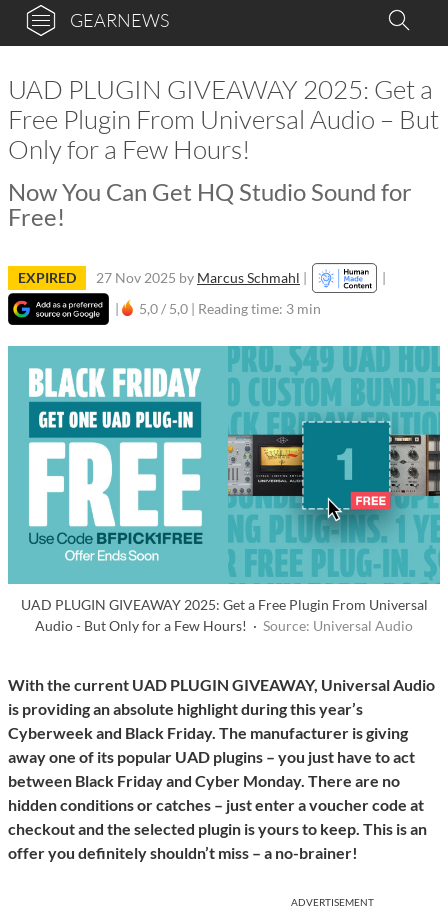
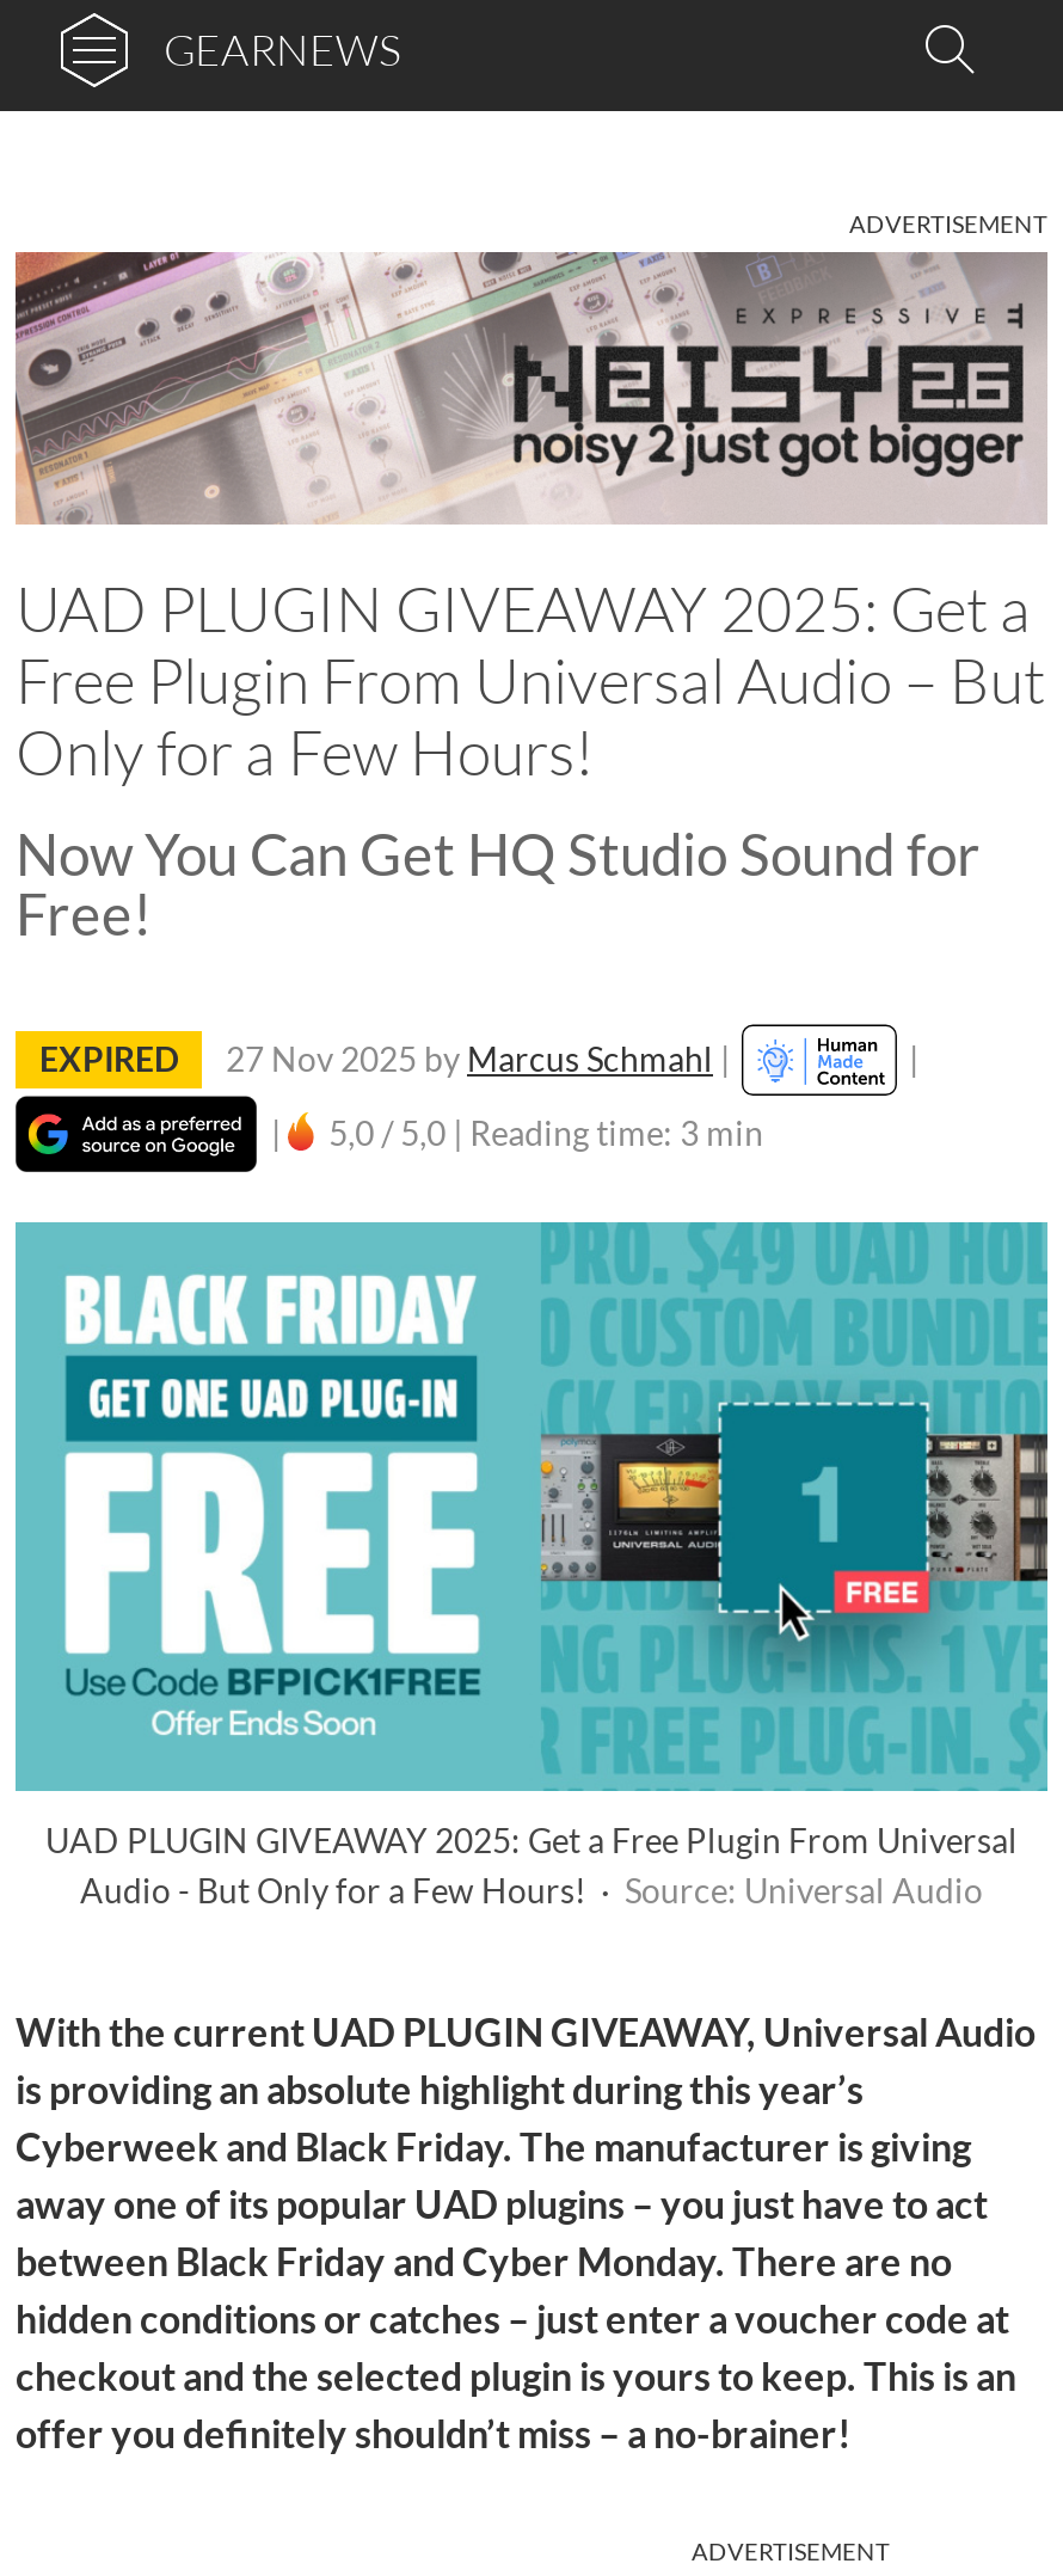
none -> [13,250,1050,527] [image]
none -> [849,209,1047,238] ADVERTISEMENT

